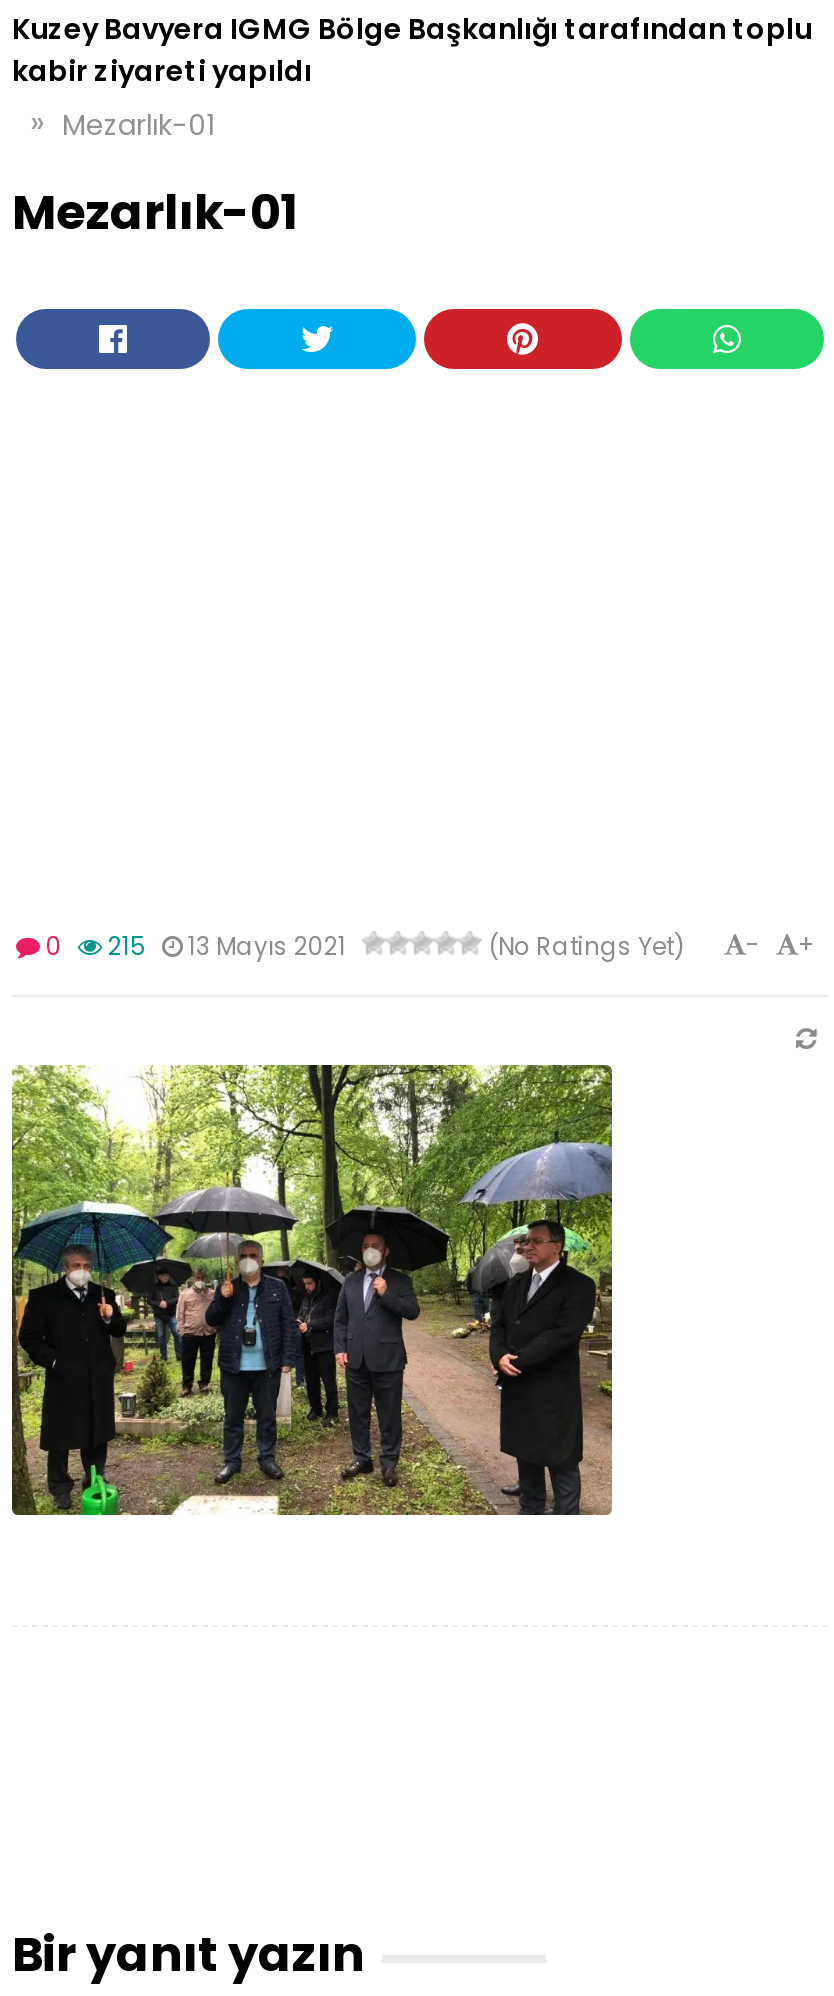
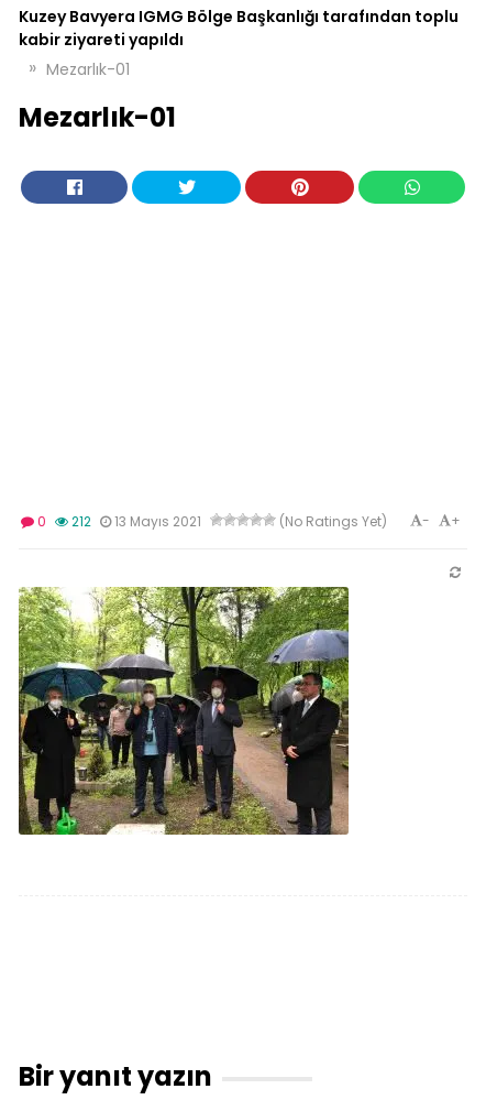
[40,930,346,964] 0 215 13 Mayıs 2021 -> [34,512,201,531] 0 212 13 Mayıs 2021

